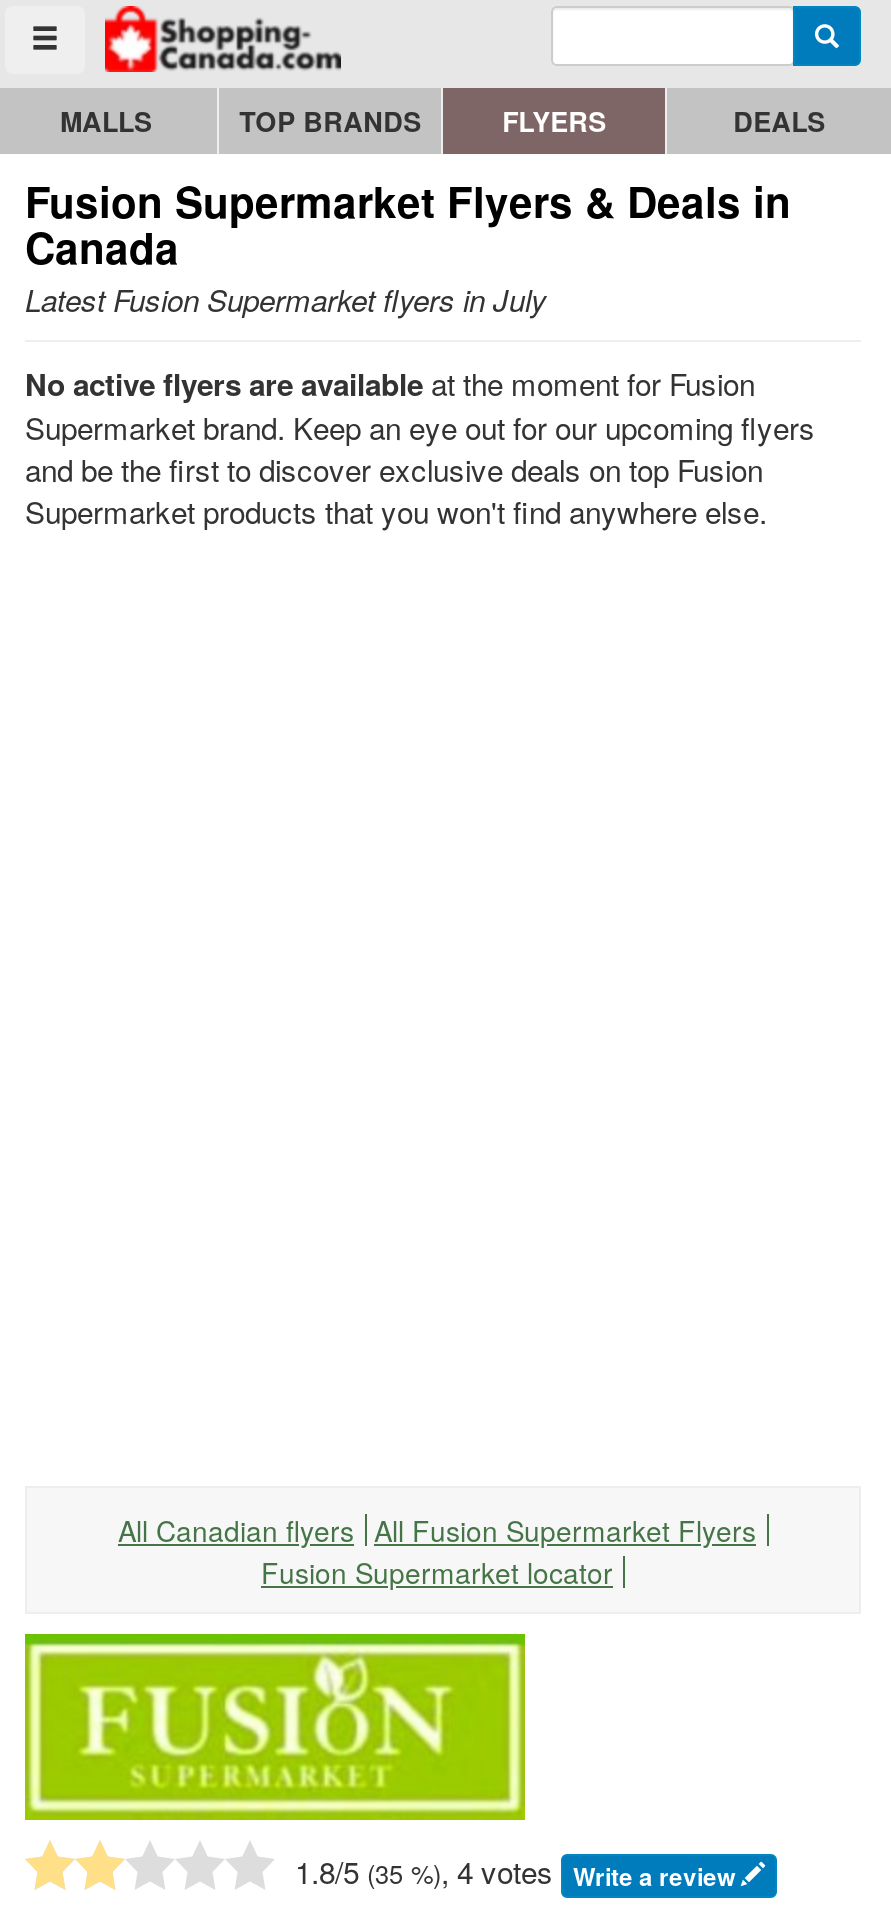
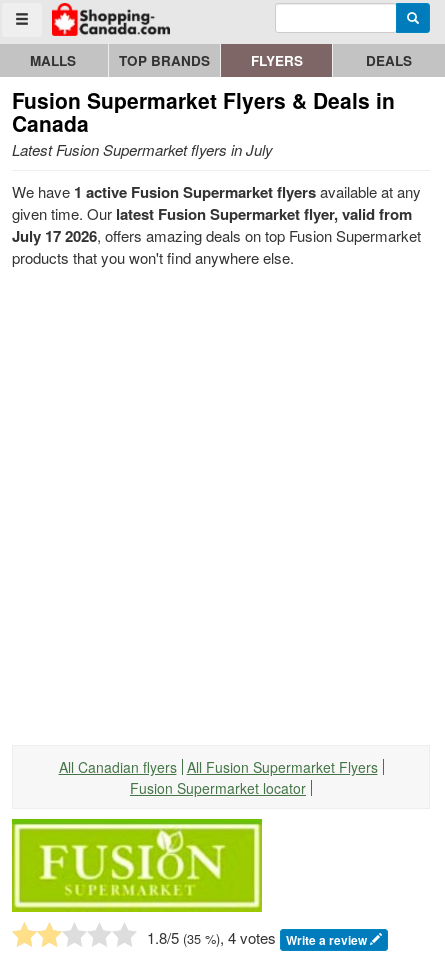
[25,362,815,532] No active flyers are available at the moment for Fusion | Supermarket brand. Keep an eye out for our upcoming flyers | and be the first to discover exclusive deals on top Fusion | Supermarket products that you won't find anywhere else. -> [12,181,421,268] We have 1 active Fusion Supermarket flyers available at any | given time. Our latest Fusion Supermarket flyer, valid from | July 17 2026, offers amazing deals on top Fusion Supermarket | products that you won't find anywhere else.

